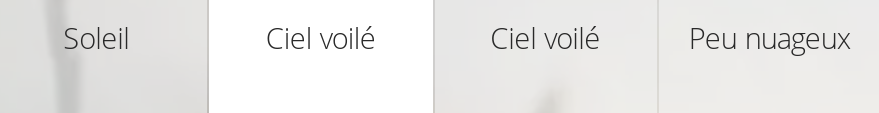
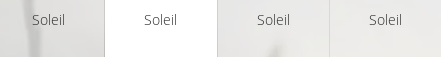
[266,19,376,57] Ciel voilé -> [144,10,177,29] Soleil
[490,19,600,57] Ciel voilé -> [257,10,290,29] Soleil
[689,19,851,57] Peu nuageux -> [369,10,402,29] Soleil

